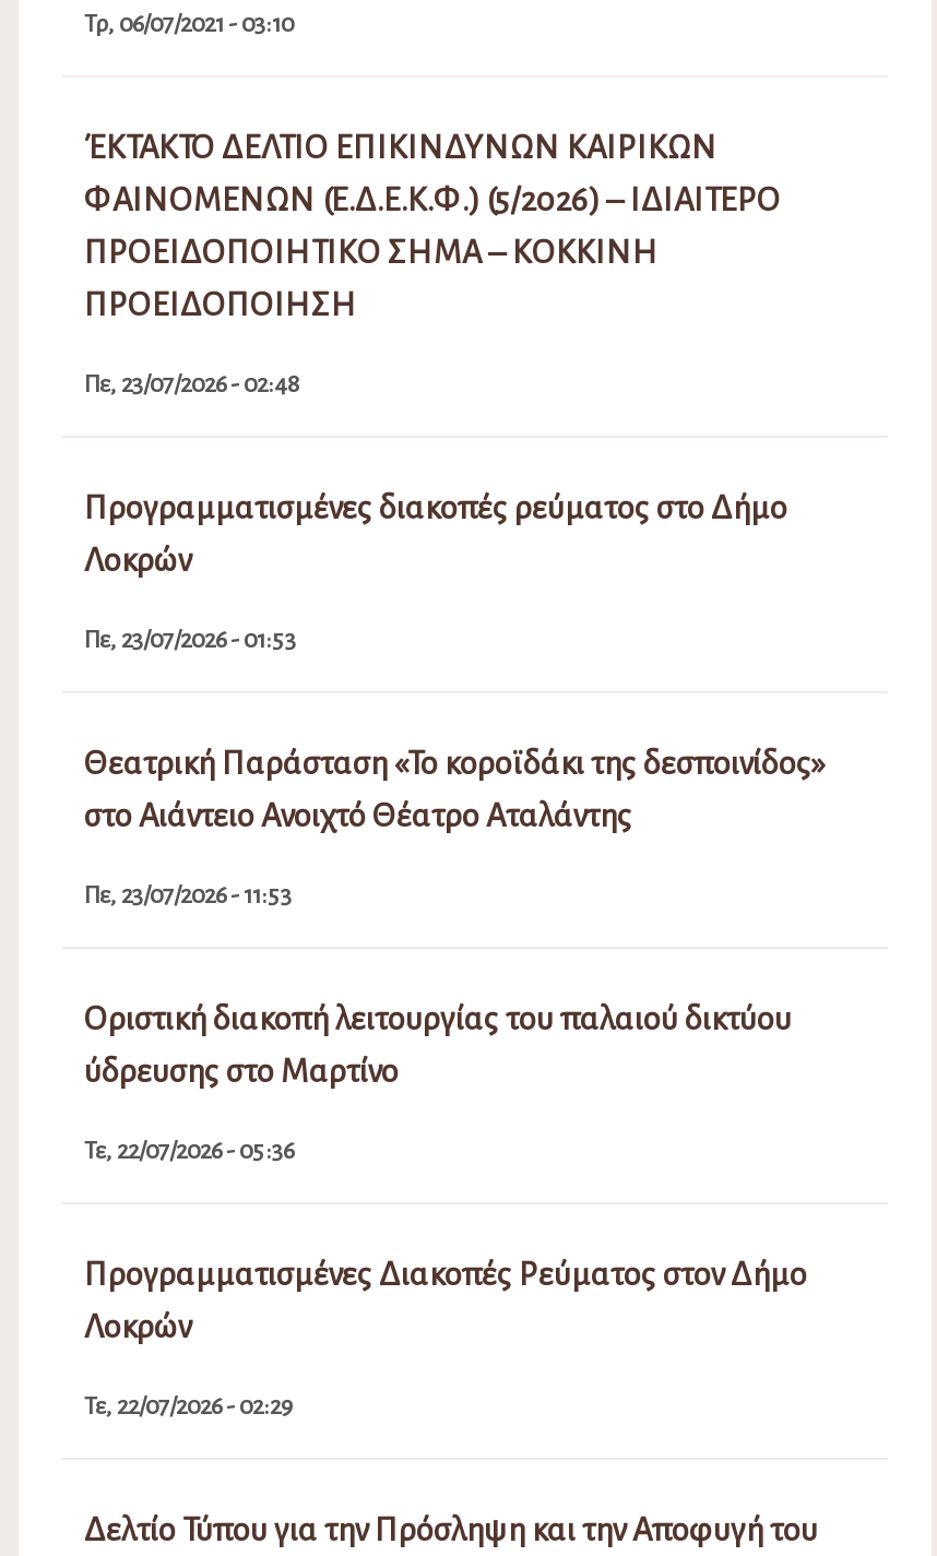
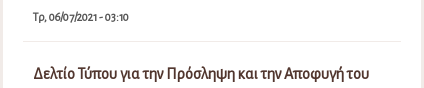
[84,130,781,396] ΈΚΤΑΚΤΟ ΔΕΛΤΙΟ ΕΠΙΚΙΝΔΥΝΩΝ ΚΑΙΡΙΚΩΝ | ΦΑΙΝΟΜΕΝΩΝ (Ε.Δ.Ε.Κ.Φ.) (5/2026) – ΙΔΙΑΙΤΕΡΟ | ΠΡΟΕΙΔΟΠΟΙΗΤΙΚΟ ΣΗΜΑ – ΚΟΚΚΙΝΗ | ΠΡΟΕΙΔΟΠΟΙΗΣΗ | Πε, 23/07/2026 - 02:48 -> none
[84,490,787,651] Προγραμματισμένες διακοπές ρεύματος στο Δήμο | Λοκρών | Πε, 23/07/2026 - 01:53 -> none
[84,745,825,907] Θεατρική Παράσταση «Το κοροϊδάκι της δεσποινίδος» | στο Αιάντειο Ανοιχτό Θέατρο Αταλάντης | Πε, 23/07/2026 - 11:53 -> none
[84,1001,792,1162] Οριστική διακοπή λειτουργίας του παλαιού δικτύου | ύδρευσης στο Μαρτίνο | Τε, 22/07/2026 - 05:36 -> none
[84,1256,807,1418] Προγραμματισμένες Διακοπές Ρεύματος στον Δήμο | Λοκρών | Τε, 22/07/2026 - 02:29 -> none

